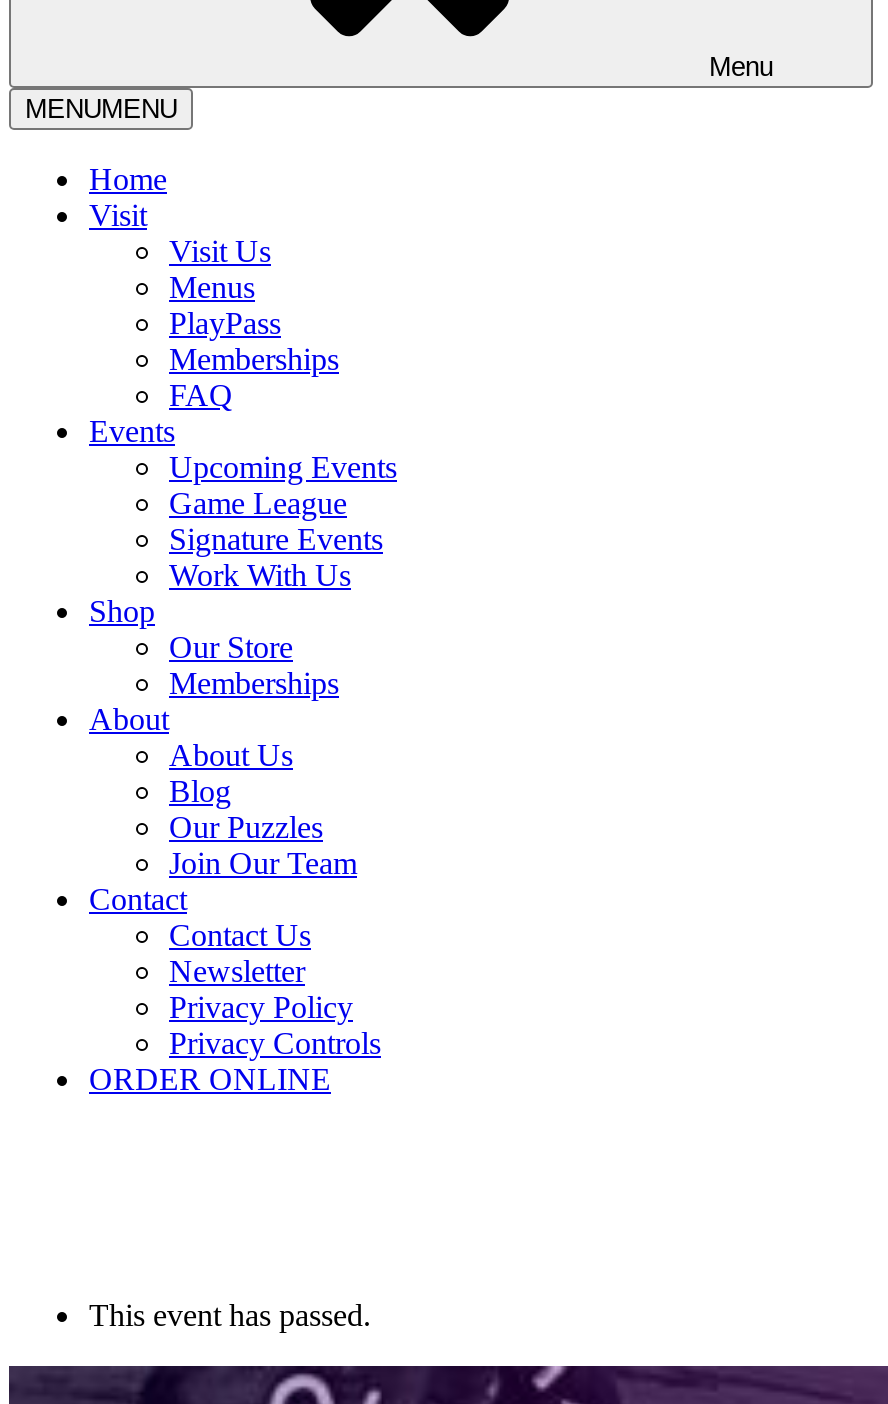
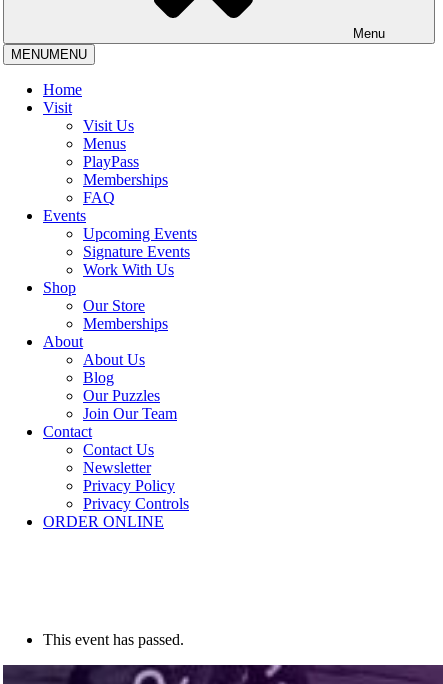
[169,486,347,520] Game League -> none

